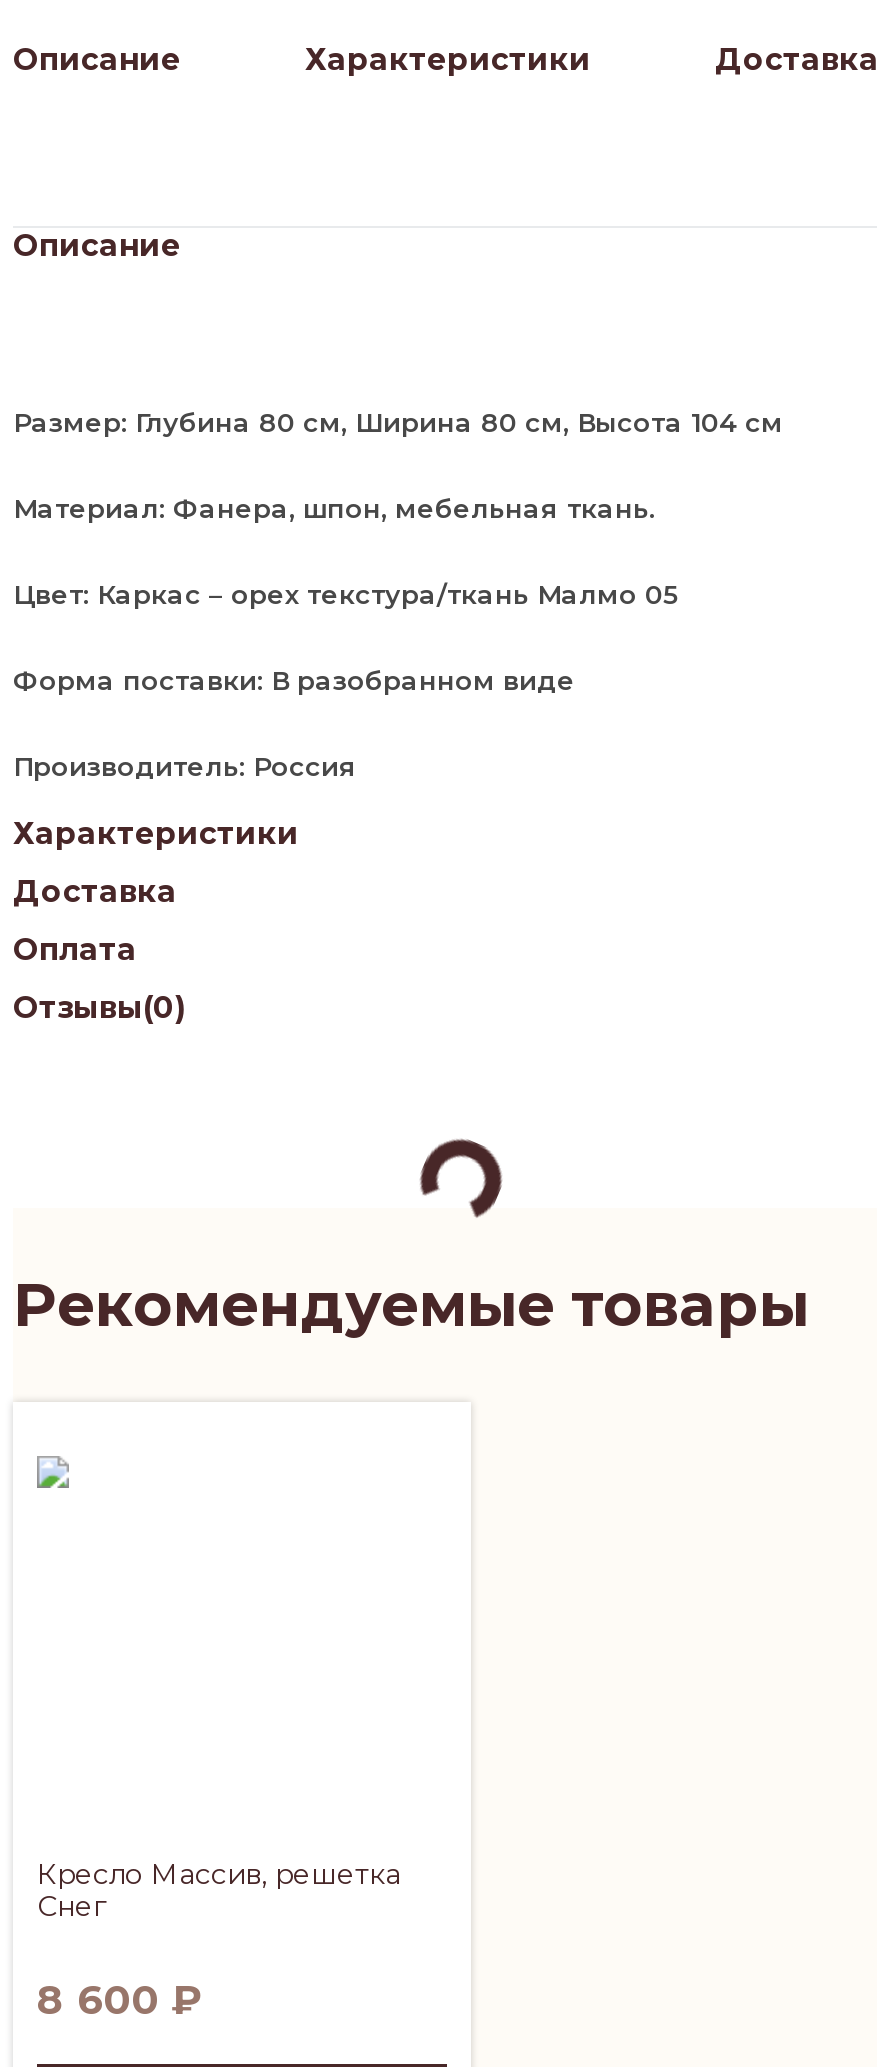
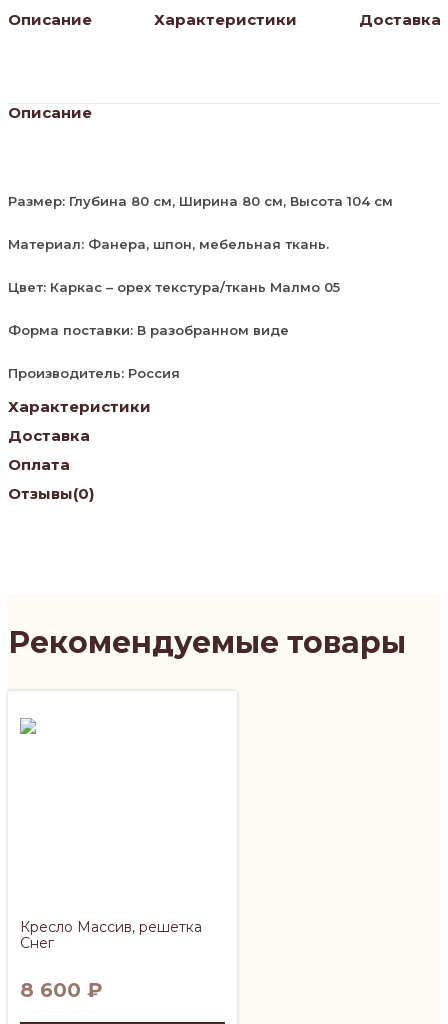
[419,1138,503,1220] [image] -> none

